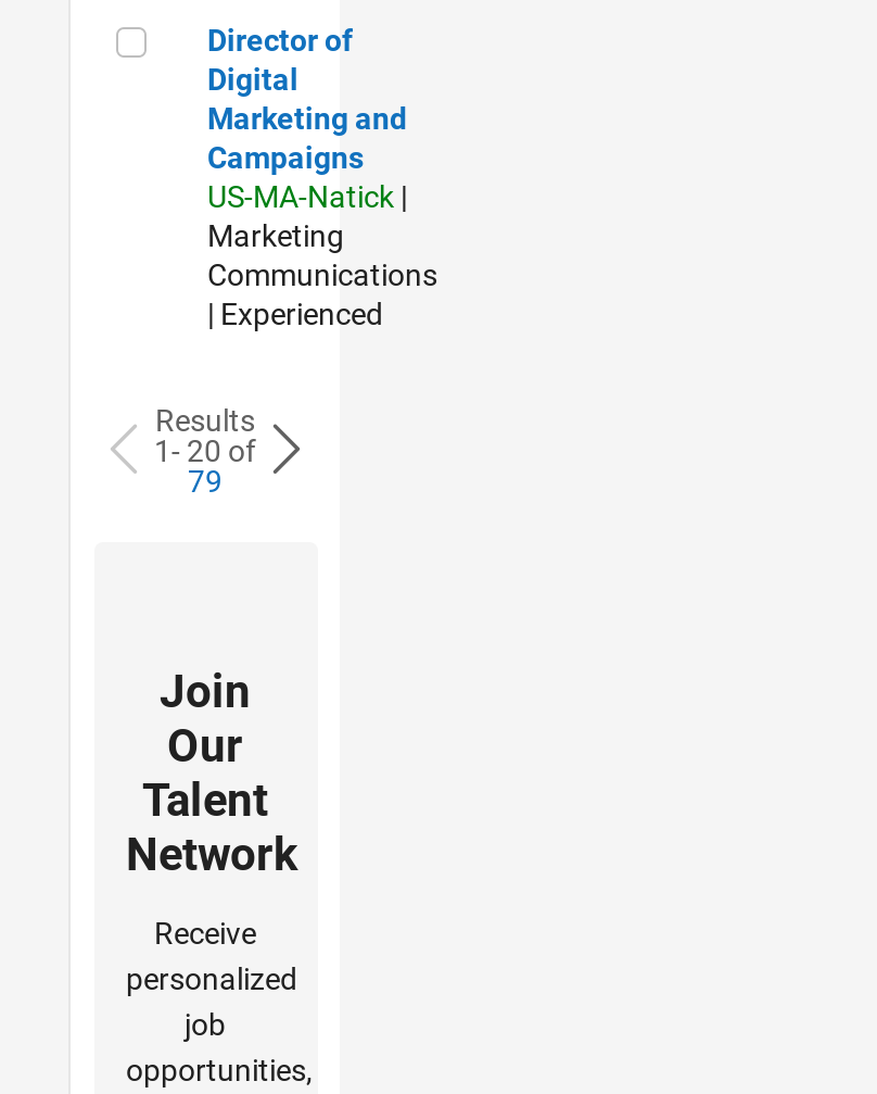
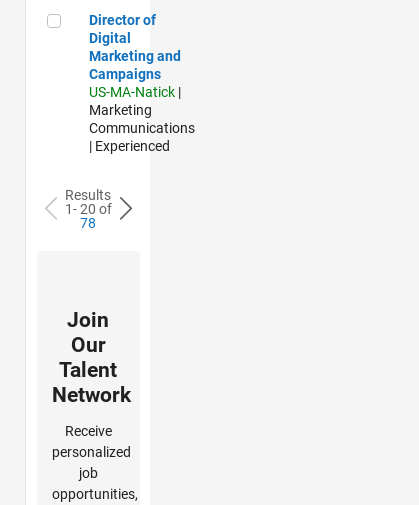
[188,463,223,498] 79 -> [80,215,96,231] 78

